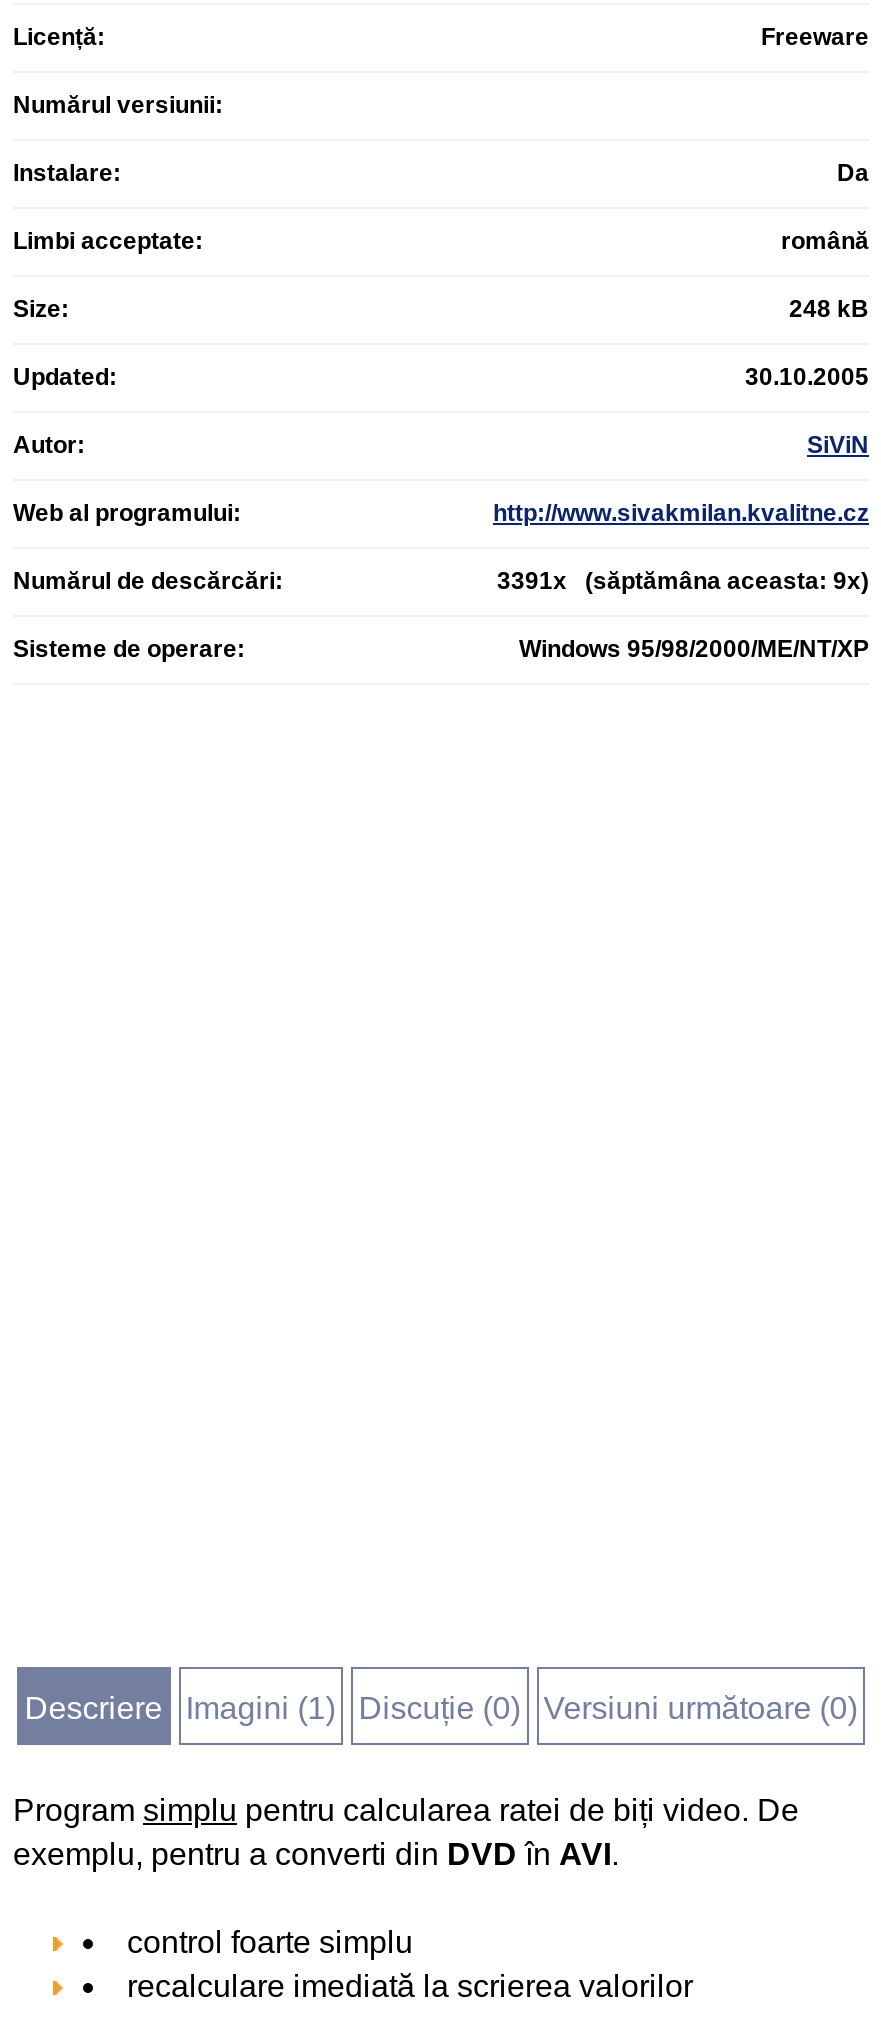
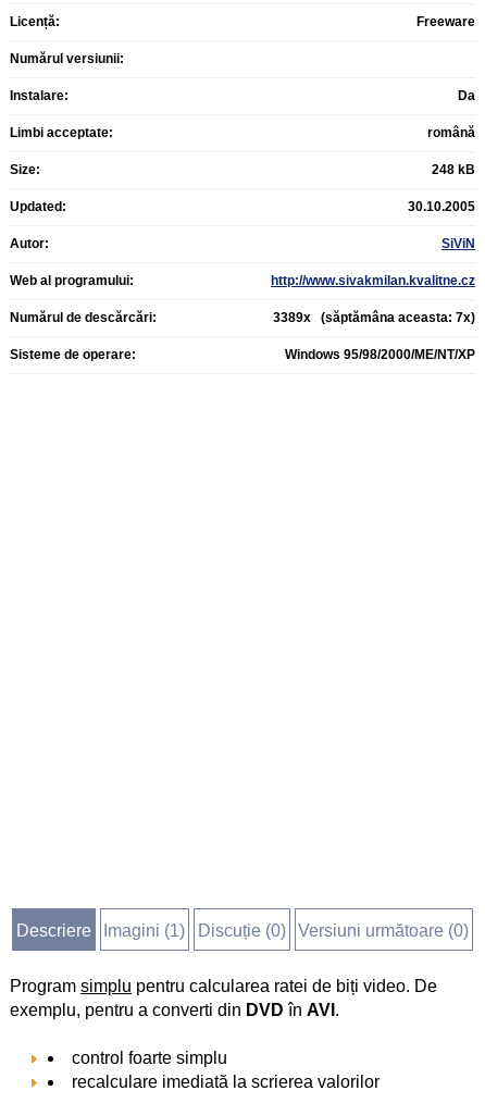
[497,567,869,595] 3391x (săptămâna aceasta: 9x) -> [273,310,475,325] 3389x (săptămâna aceasta: 7x)

